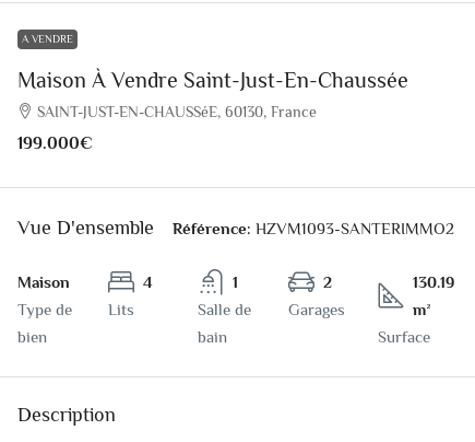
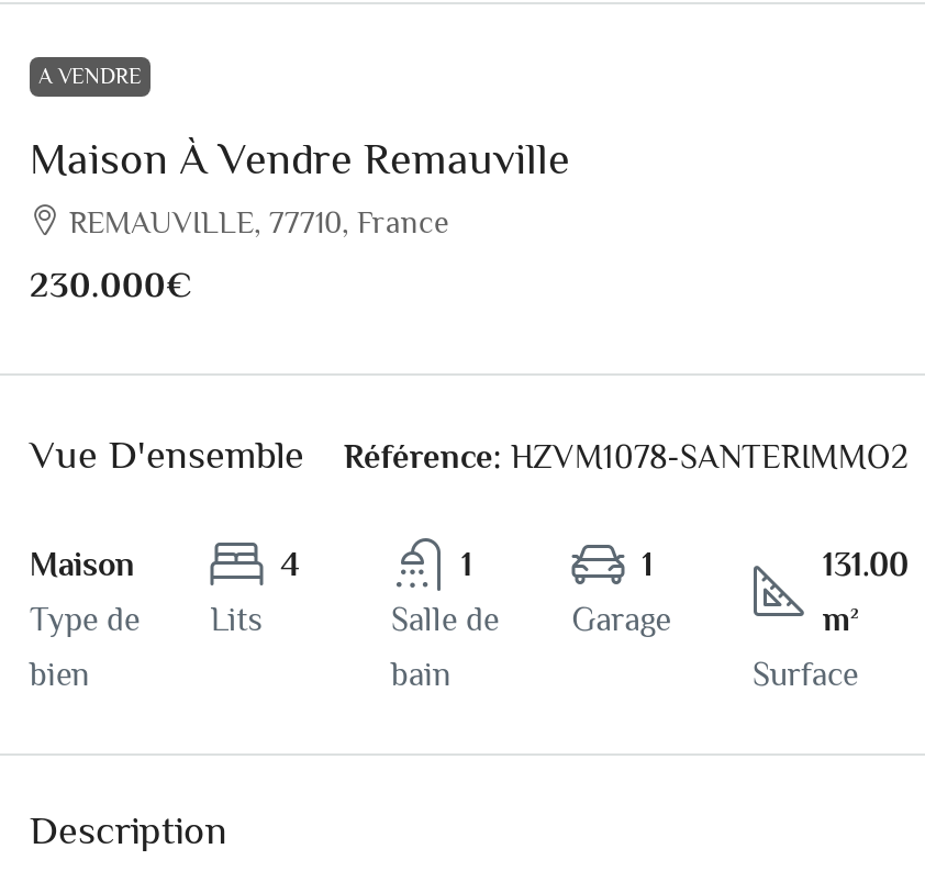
[17,68,408,92] Maison À Vendre Saint-Just-En-Chaussée -> [30,135,570,183] Maison À Vendre Remauville
[37,103,317,121] SAINT-JUST-EN-CHAUSSéE, 60130, France -> [69,205,449,240] REMAUVILLE, 77710, France
[17,134,93,153] 199.000€ -> [30,266,192,306] 230.000€
[173,219,454,238] Référence: HZVM1093-SANTERIMMO2 -> [344,438,909,475] Référence: HZVM1078-SANTERIMMO2
[323,273,331,291] 2 -> [642,545,653,583] 1
[413,273,454,291] 130.19 -> [823,545,909,583] 131.00
[288,300,345,319] Garages -> [572,600,671,638] Garage

